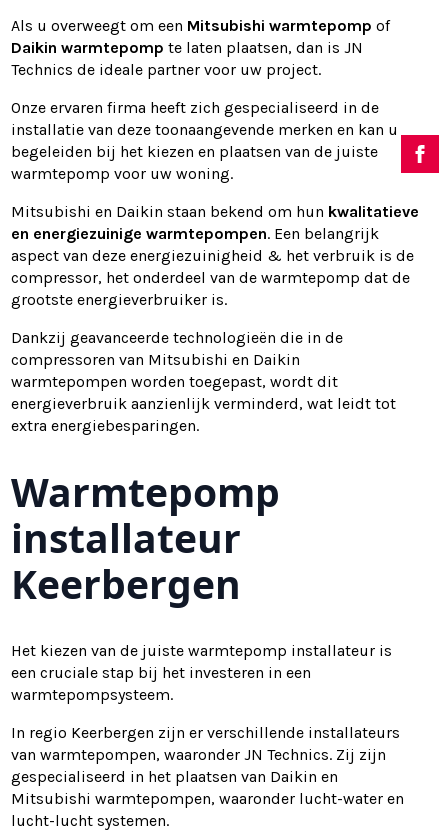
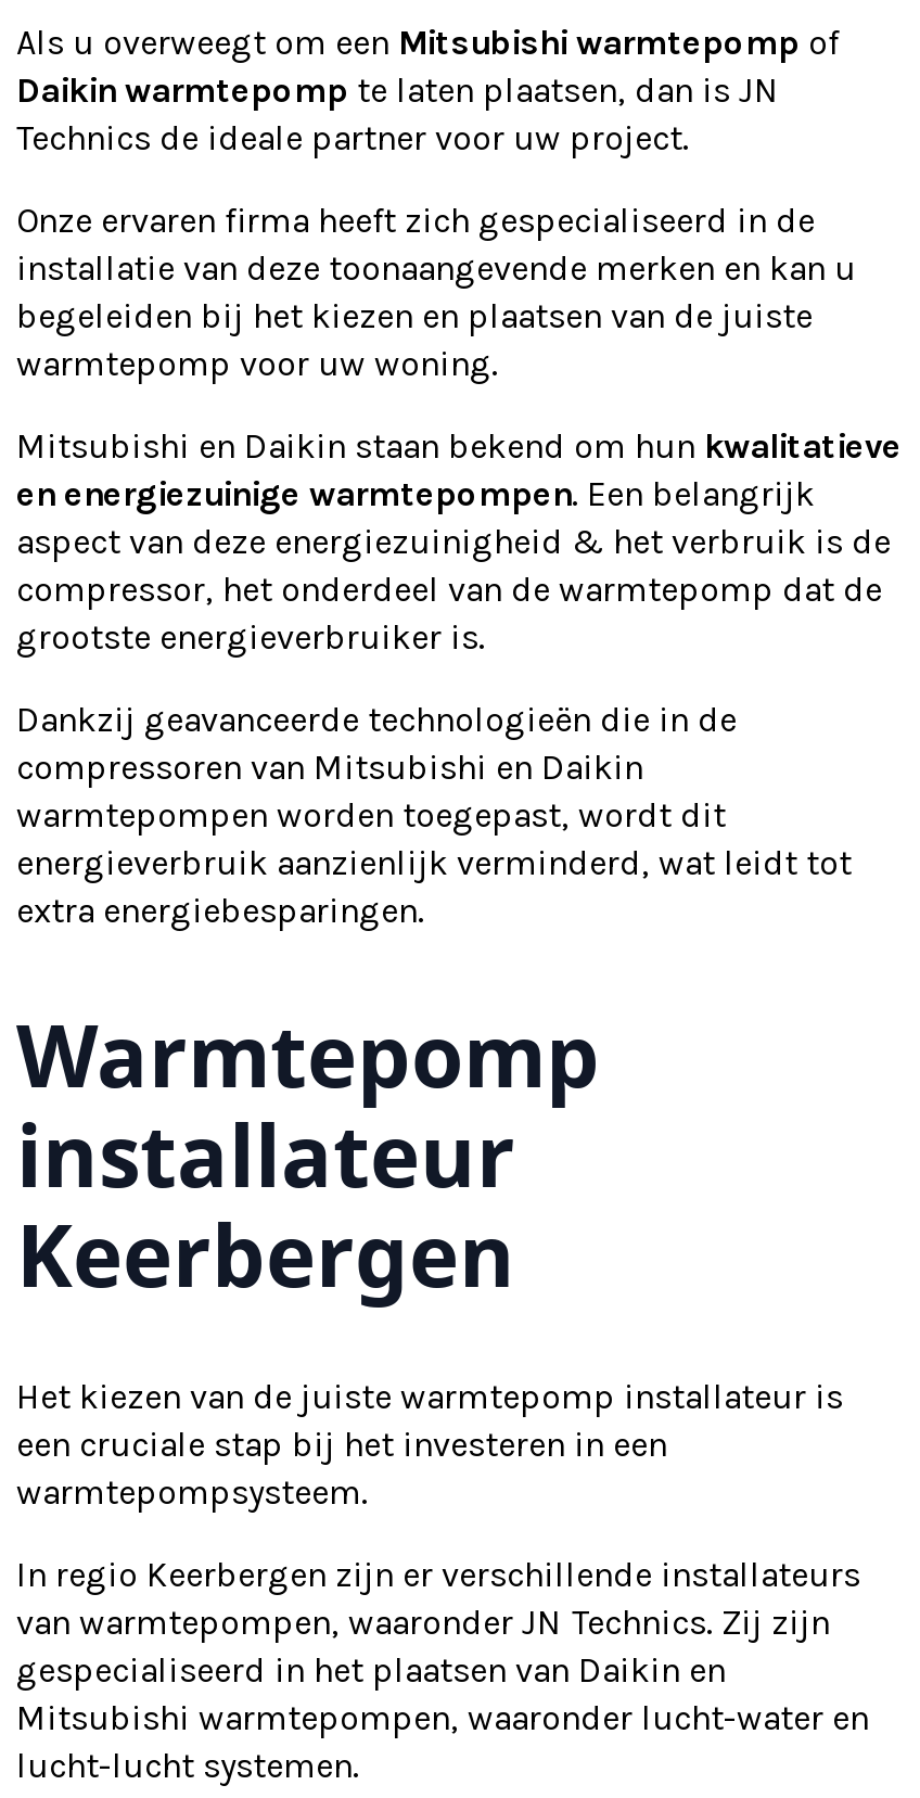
[400,134,436,174] [image] -> none

